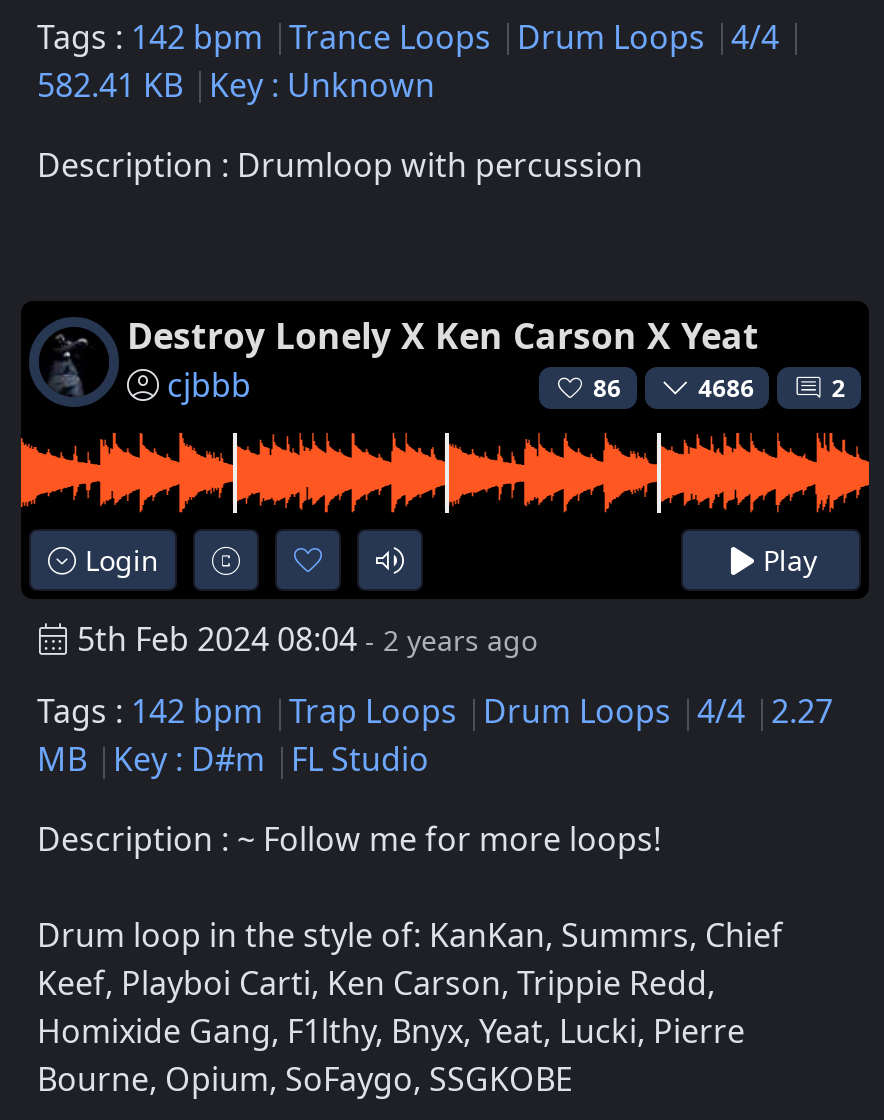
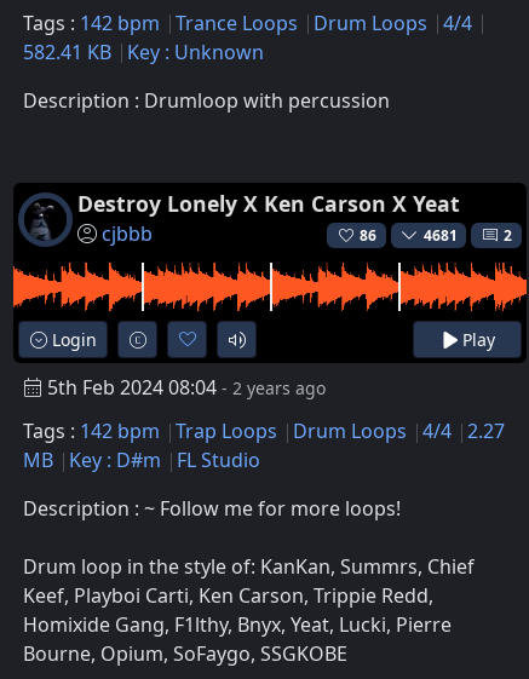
[698,370,754,404] 4686 -> [423,225,457,245] 4681

